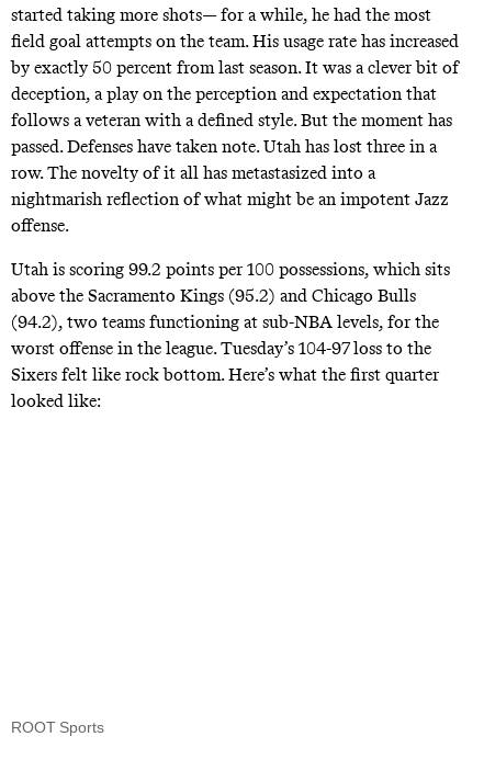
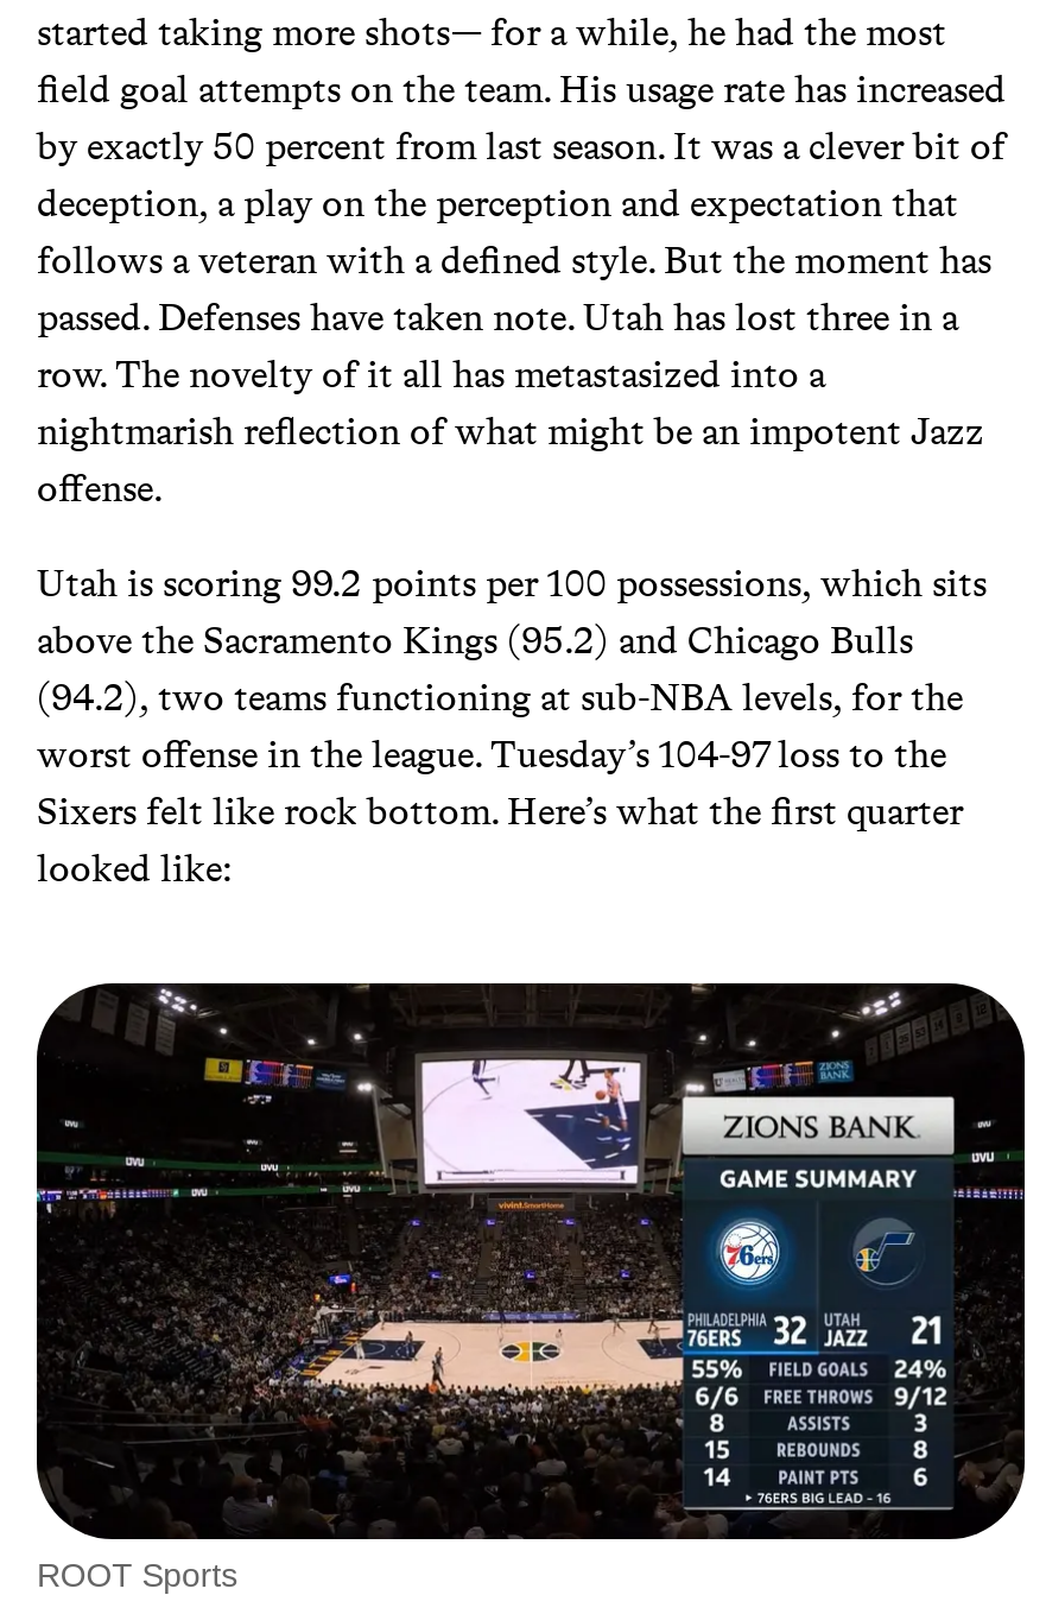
none -> [34,981,1027,1542] [image]

